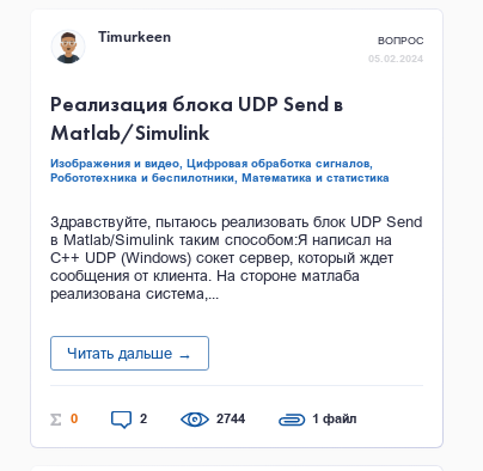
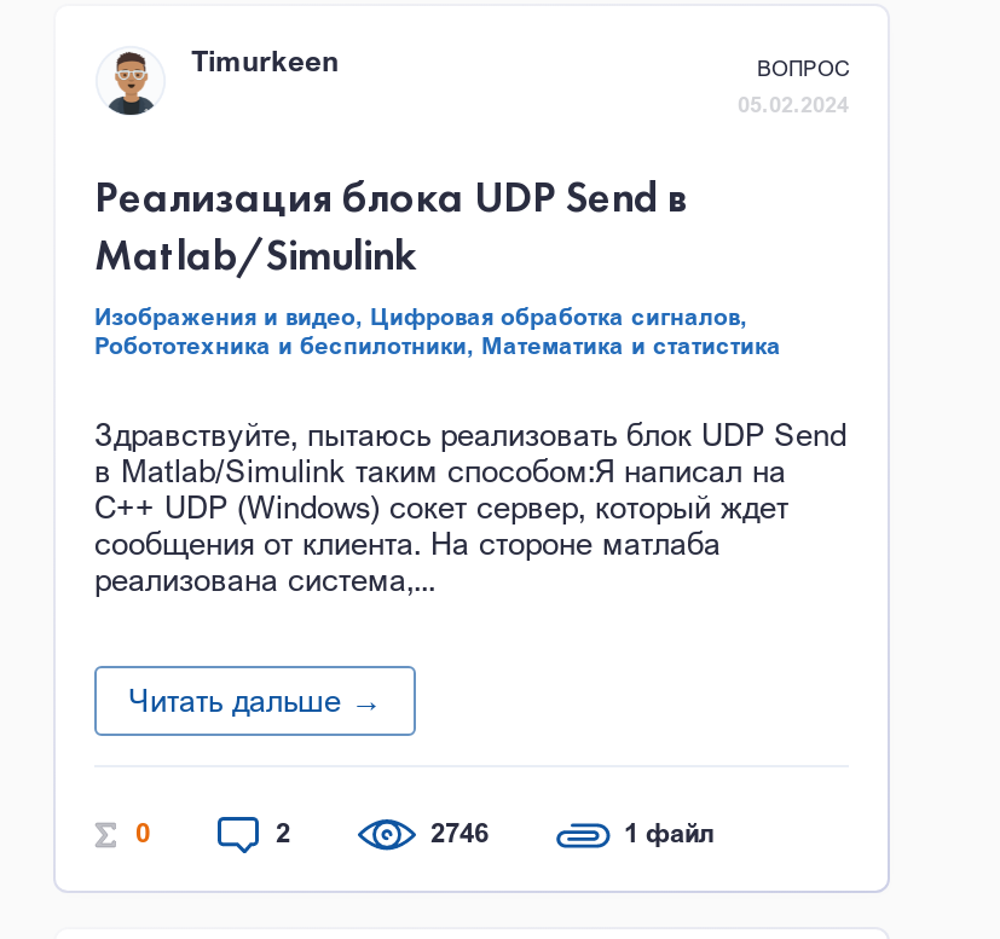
[216,410,245,427] 2744 -> [430,816,489,850] 2746

